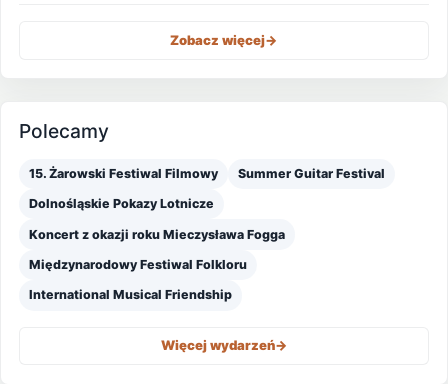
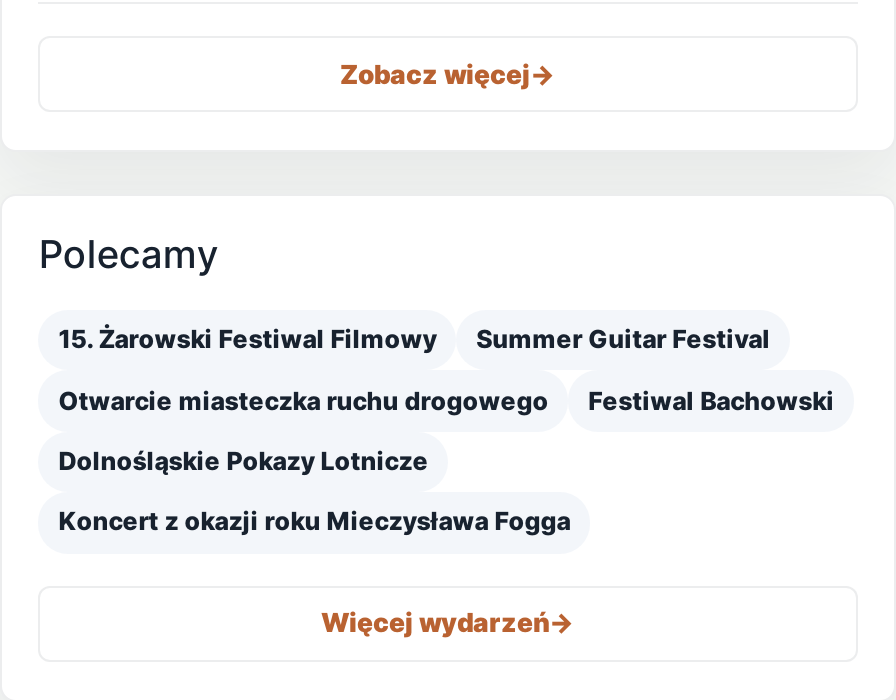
none -> [59,385,834,415] Otwarcie miasteczka ruchu drogowego | Festiwal Bachowski
moved [29,196,285,242] -> [59,446,571,537]: Dolnośląskie Pokazy Lotnicze | Koncert z okazji roku Mieczysława Fogga
[29,257,247,302] Międzynarodowy Festiwal Folkloru | International Musical Friendship -> none

